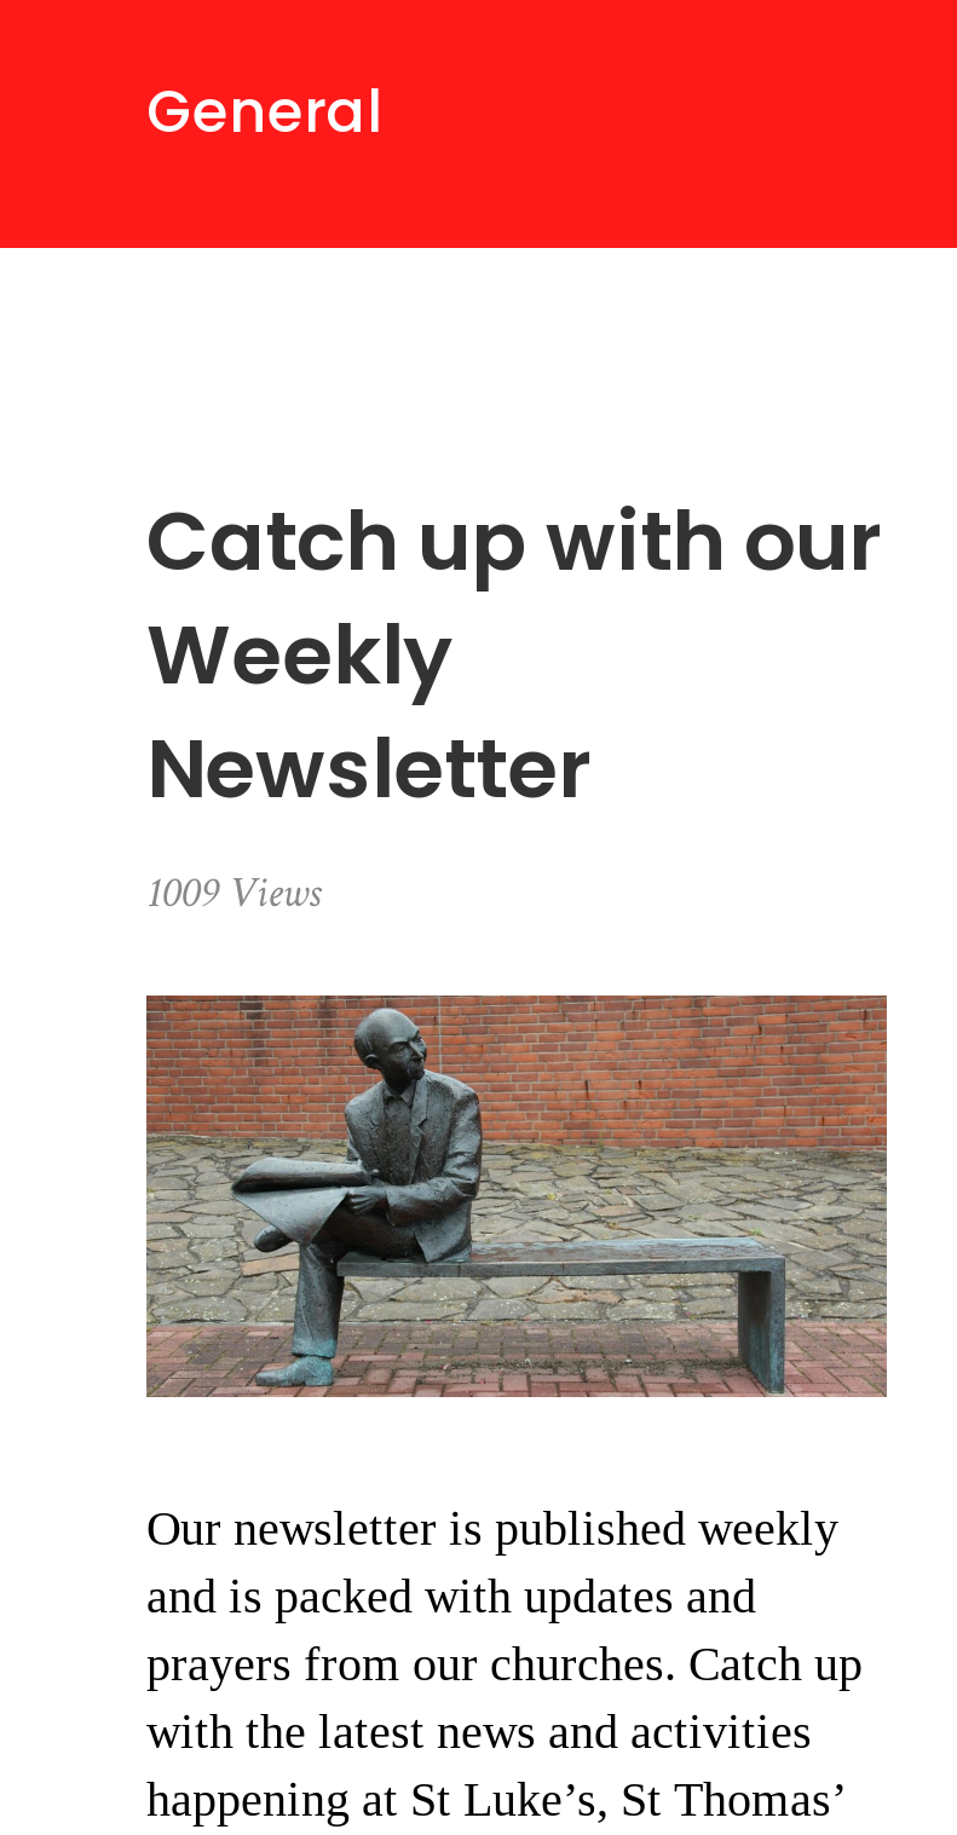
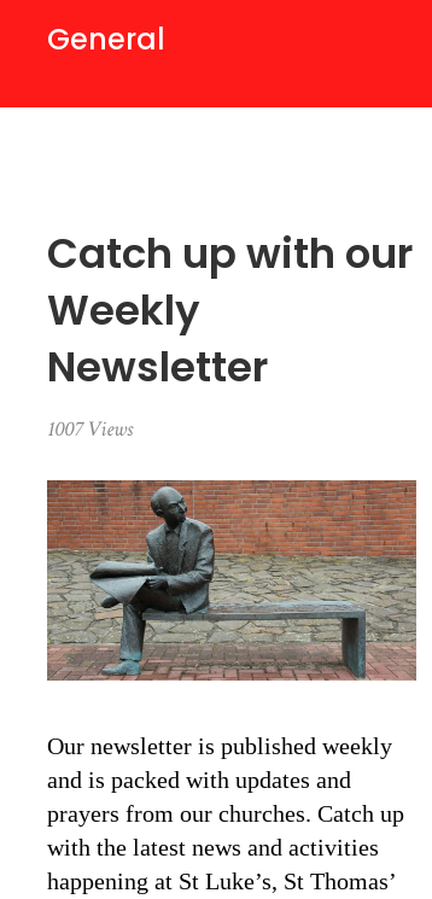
[146,865,321,921] 1009 Views -> [47,415,133,443] 1007 Views

